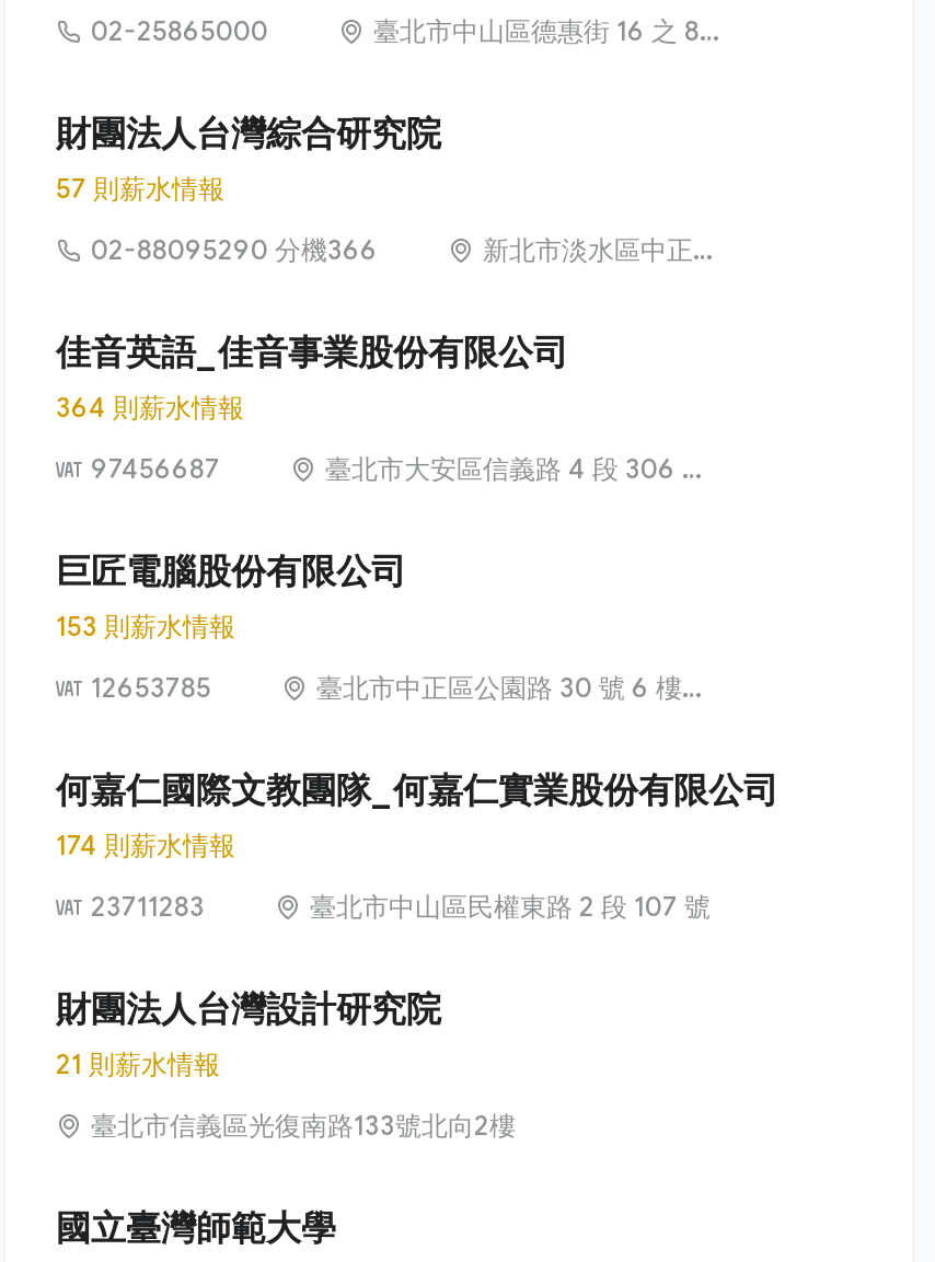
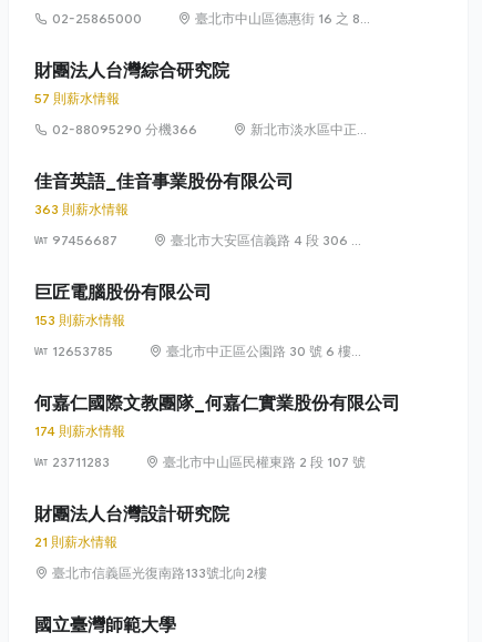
[56,391,244,424] 364 則薪水情報 -> [34,201,129,217] 363 則薪水情報

